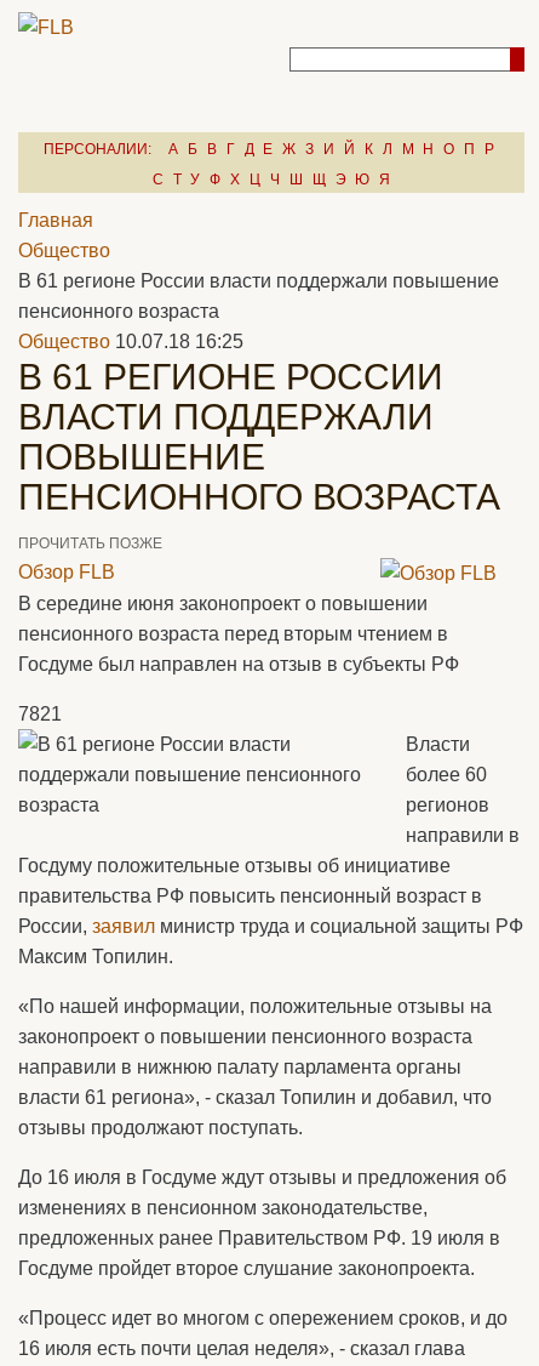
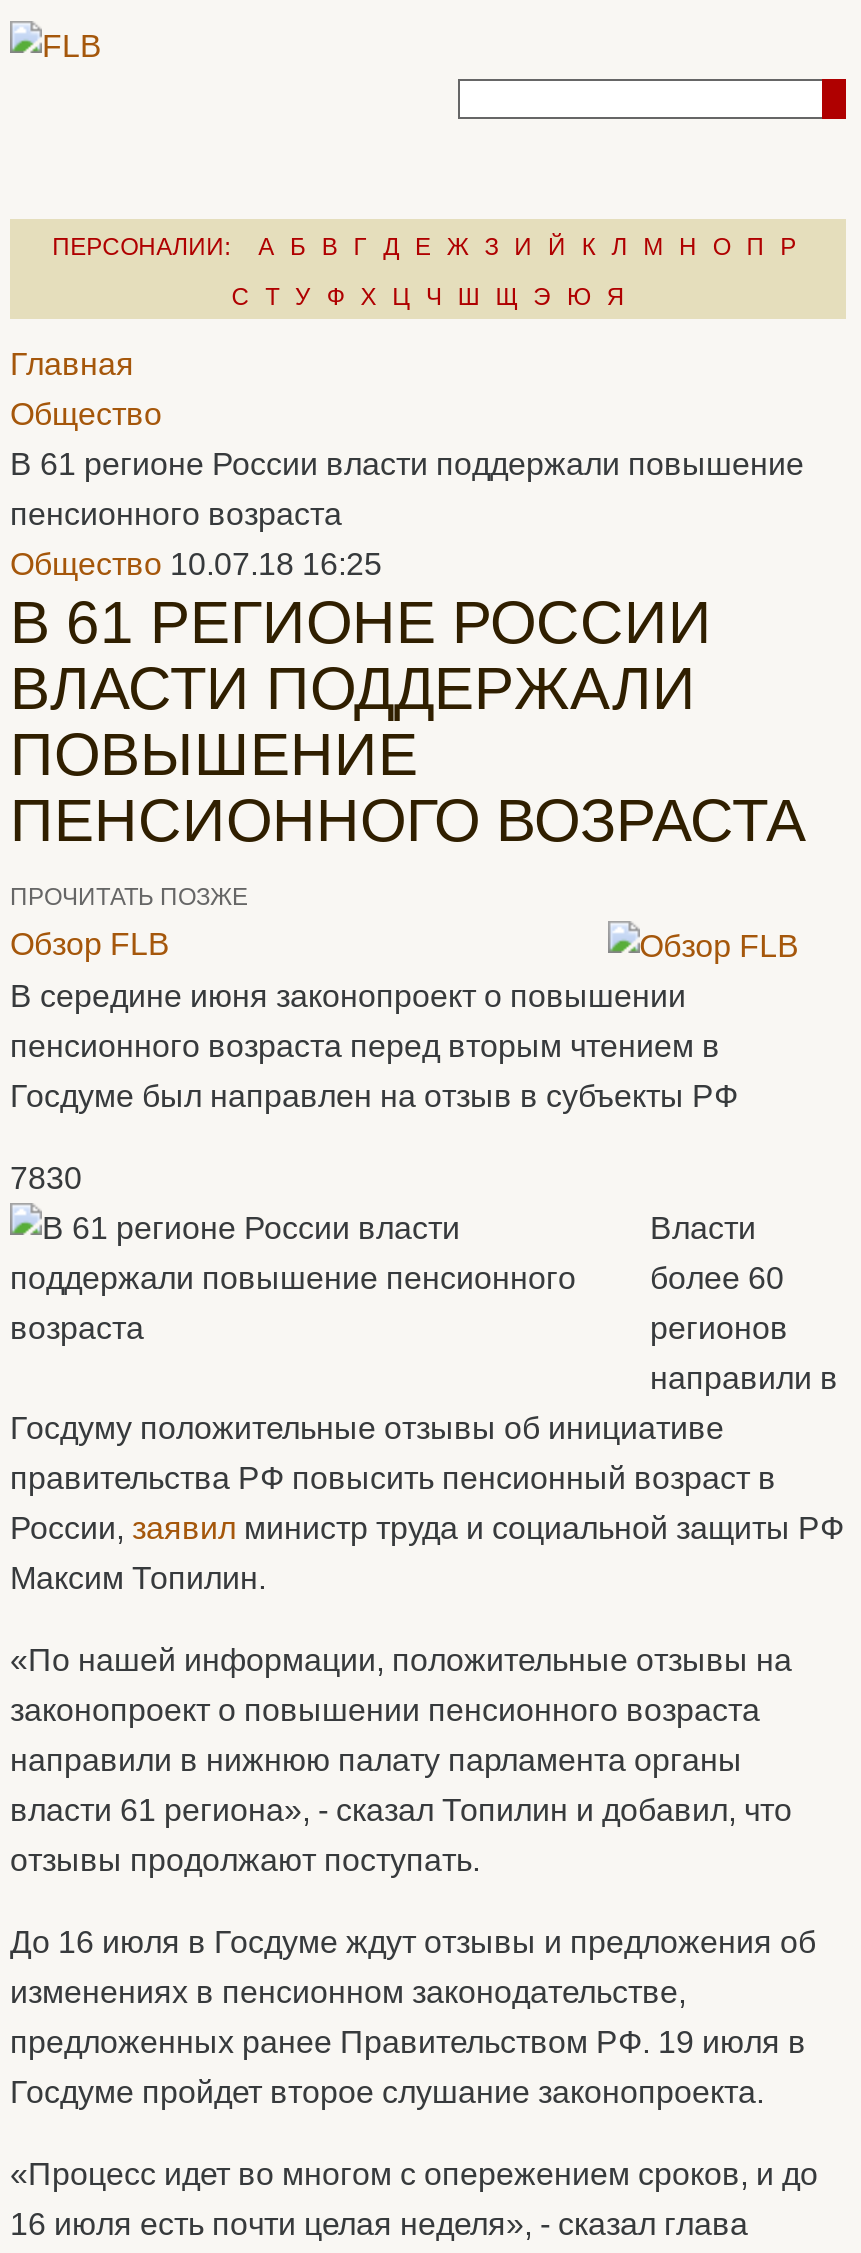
[18,704,62,725] 7821 -> [10,1162,82,1196] 7830

